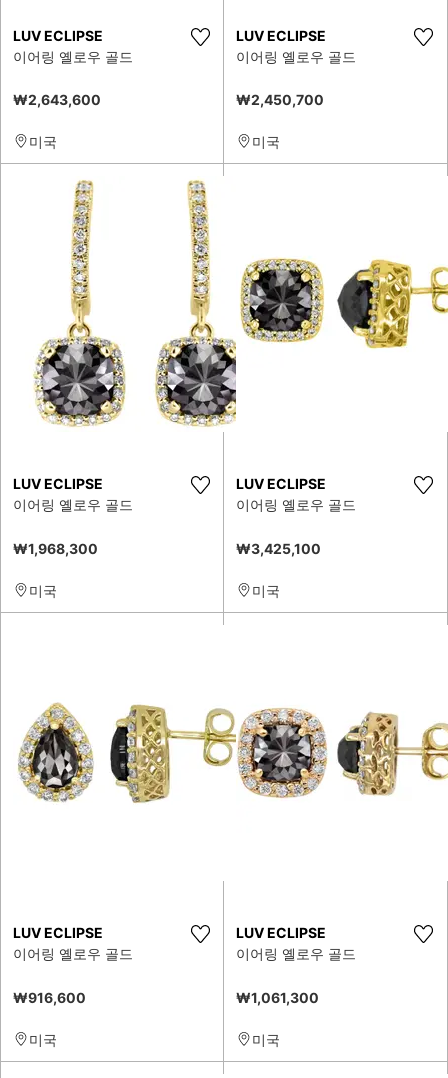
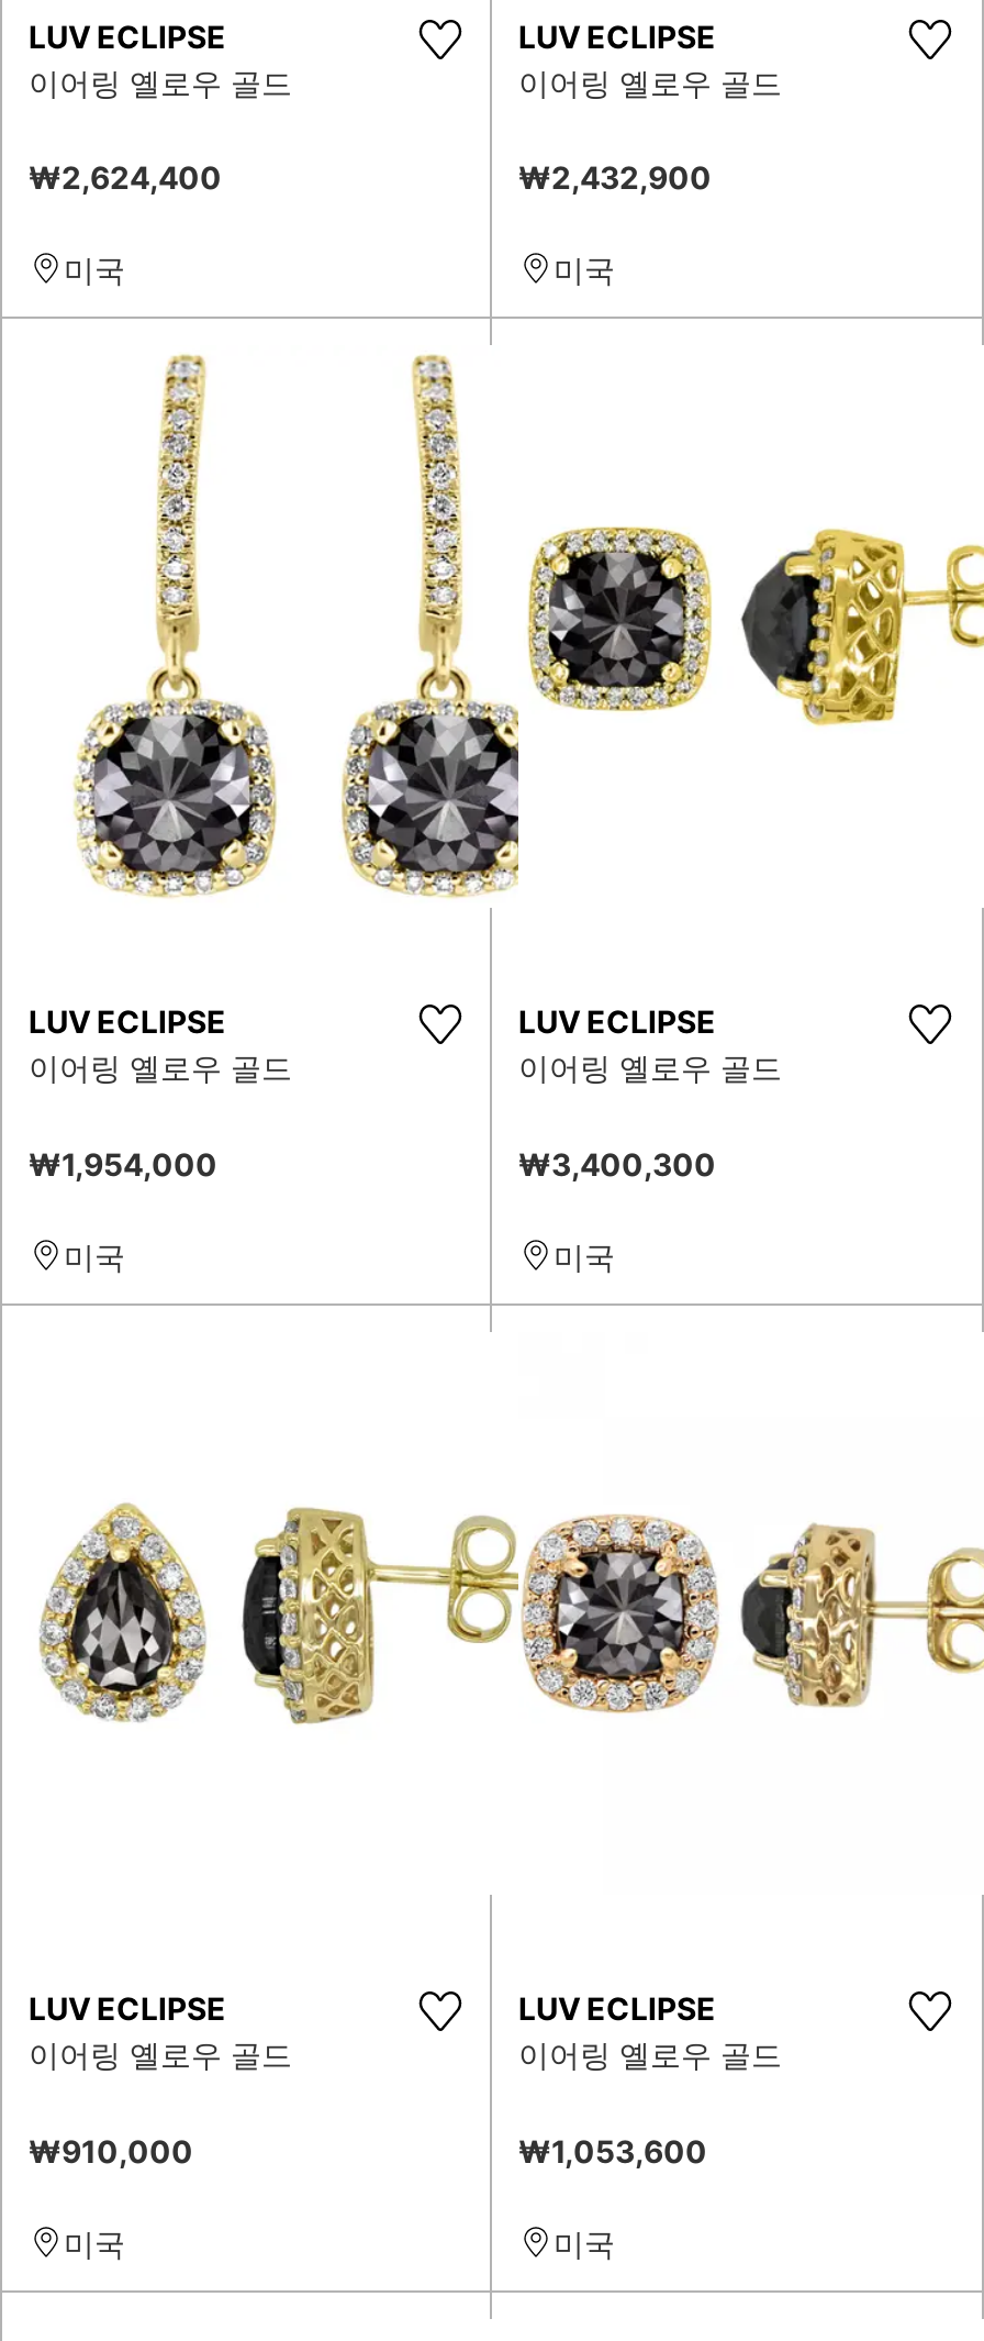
[13,91,101,108] ₩2,643,600 -> [29,158,222,195] ₩2,624,400
[236,91,324,108] ₩2,450,700 -> [518,158,712,195] ₩2,432,900
[13,540,98,557] ₩1,968,300 -> [29,1145,217,1182] ₩1,954,000
[236,540,321,557] ₩3,425,100 -> [518,1145,716,1182] ₩3,400,300
[13,989,86,1006] ₩916,600 -> [29,2132,193,2169] ₩910,000
[236,989,319,1006] ₩1,061,300 -> [518,2132,707,2169] ₩1,053,600

